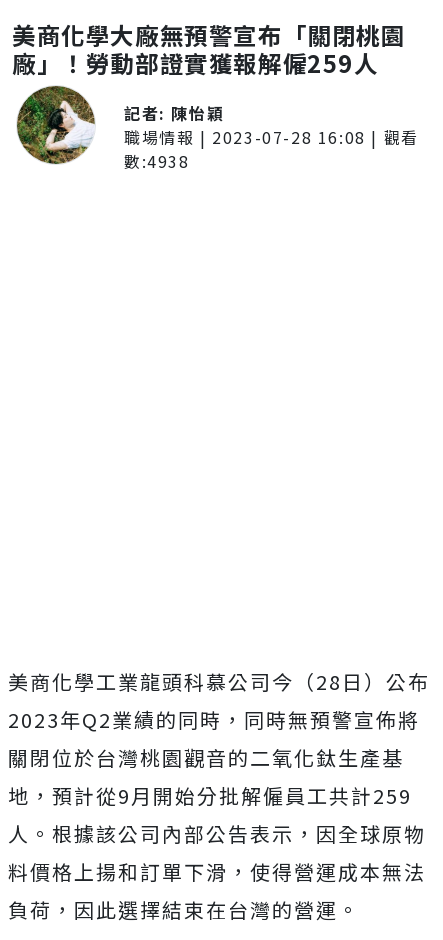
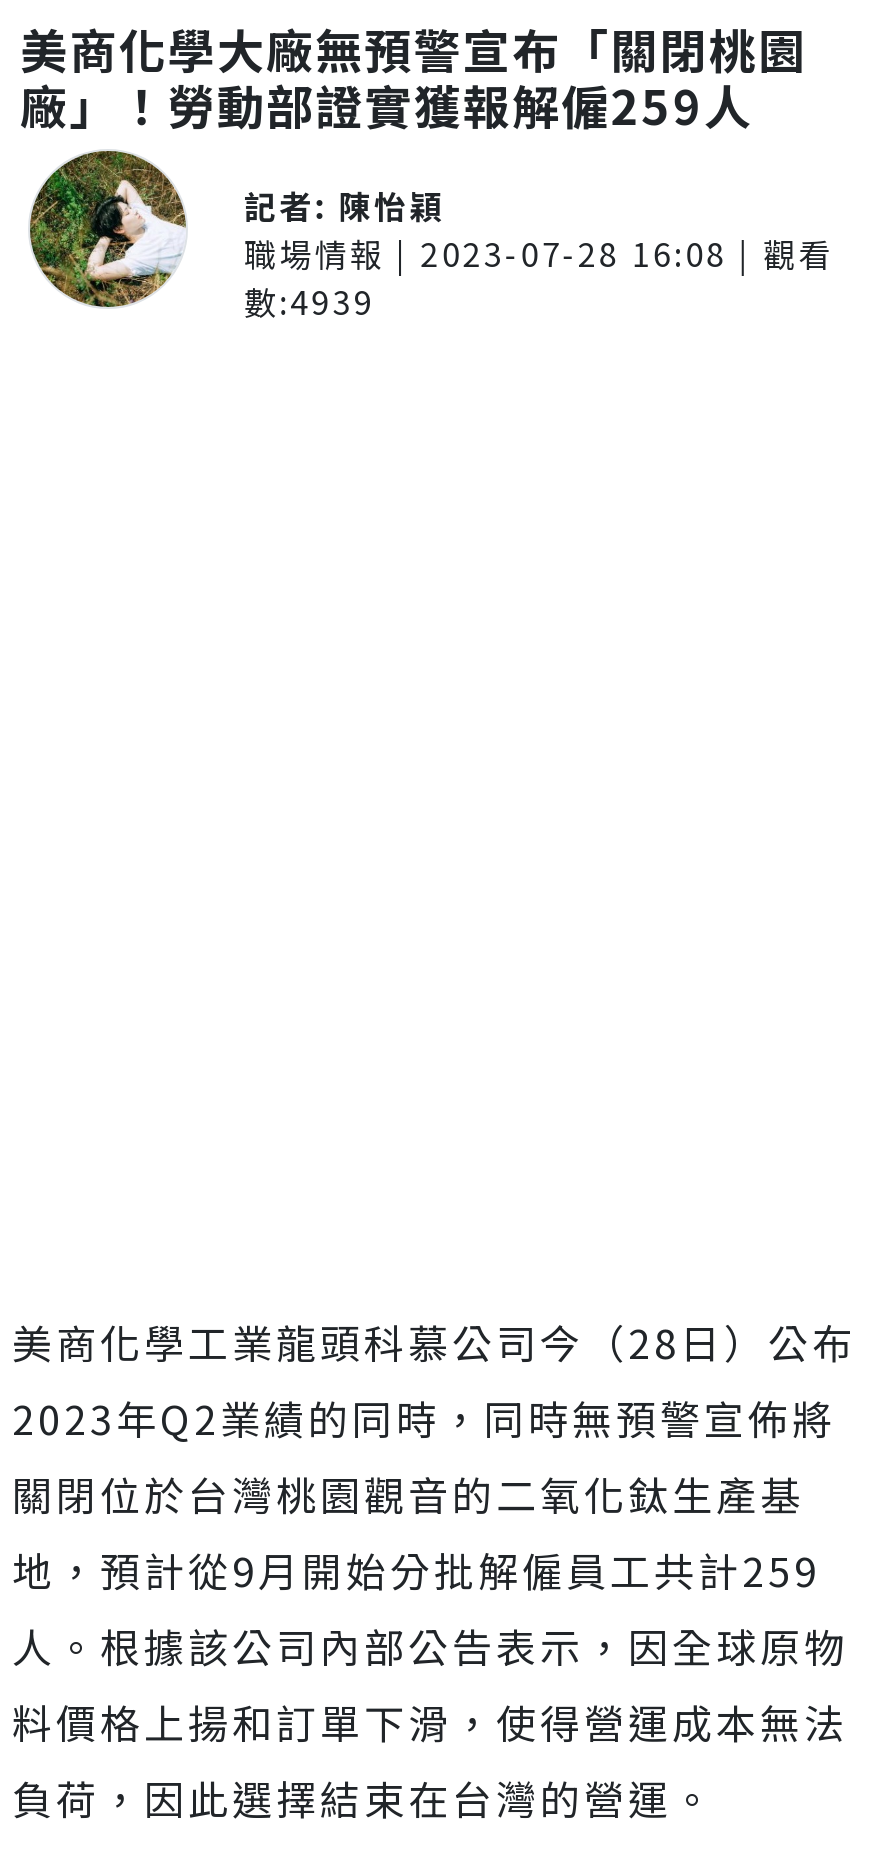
[124,149,190,173] 數:4938 -> [244,277,375,325] 數:4939

